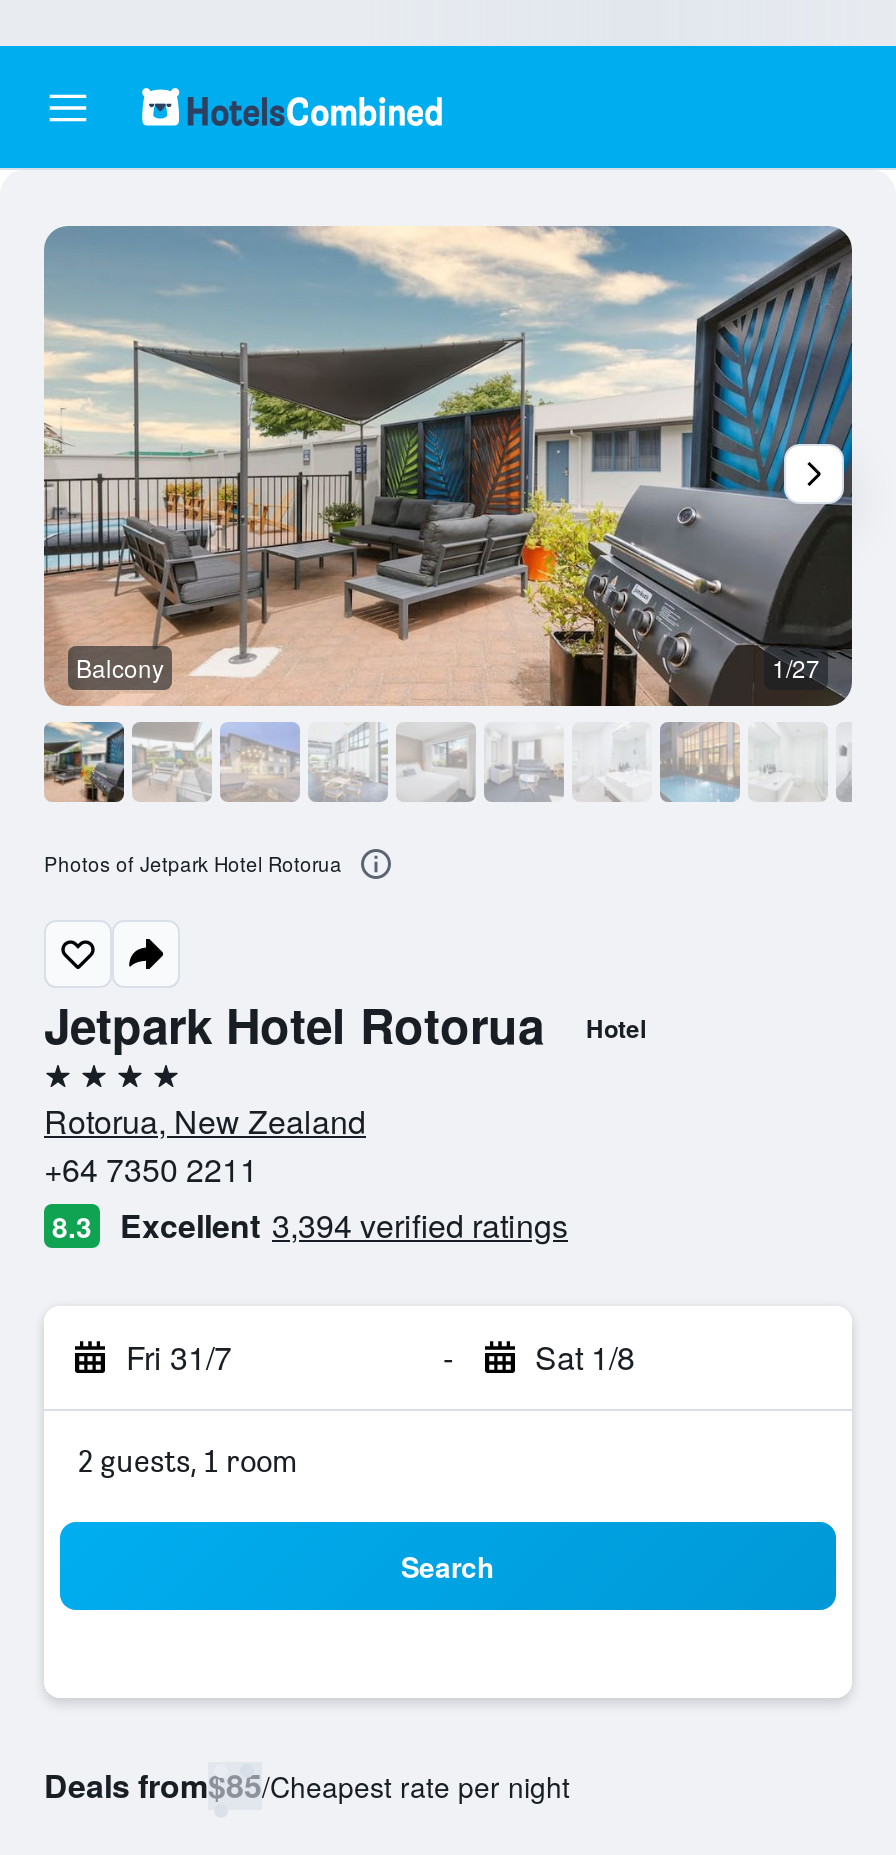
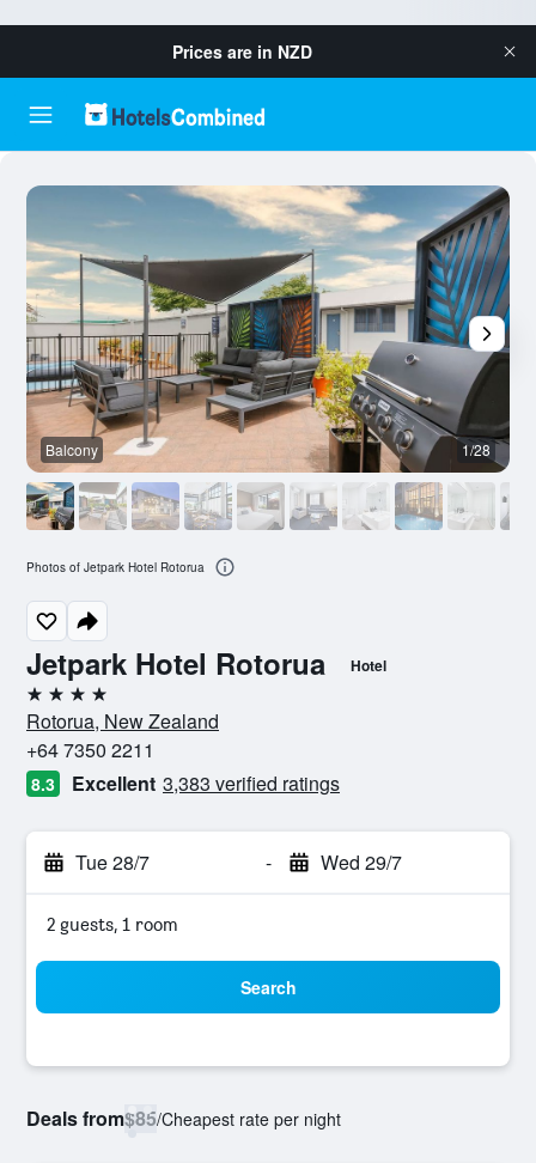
none -> [172,39,312,63] Prices are in NZD
[772,650,820,684] 1/27 -> [462,439,491,459] 1/28
[120,1202,568,1248] Excellent 3,394 verified ratings -> [72,769,340,797] Excellent 3,383 verified ratings
[126,1334,232,1380] Fri 31/7 -> [75,848,150,876] Tue 28/7
[535,1334,635,1380] Sat 1/8 -> [320,848,401,876] Wed 29/7

